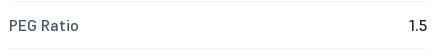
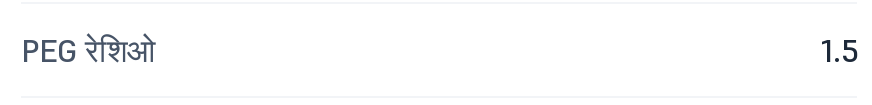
[9,15,79,35] PEG Ratio -> [21,30,155,70] PEG रेशिओ

